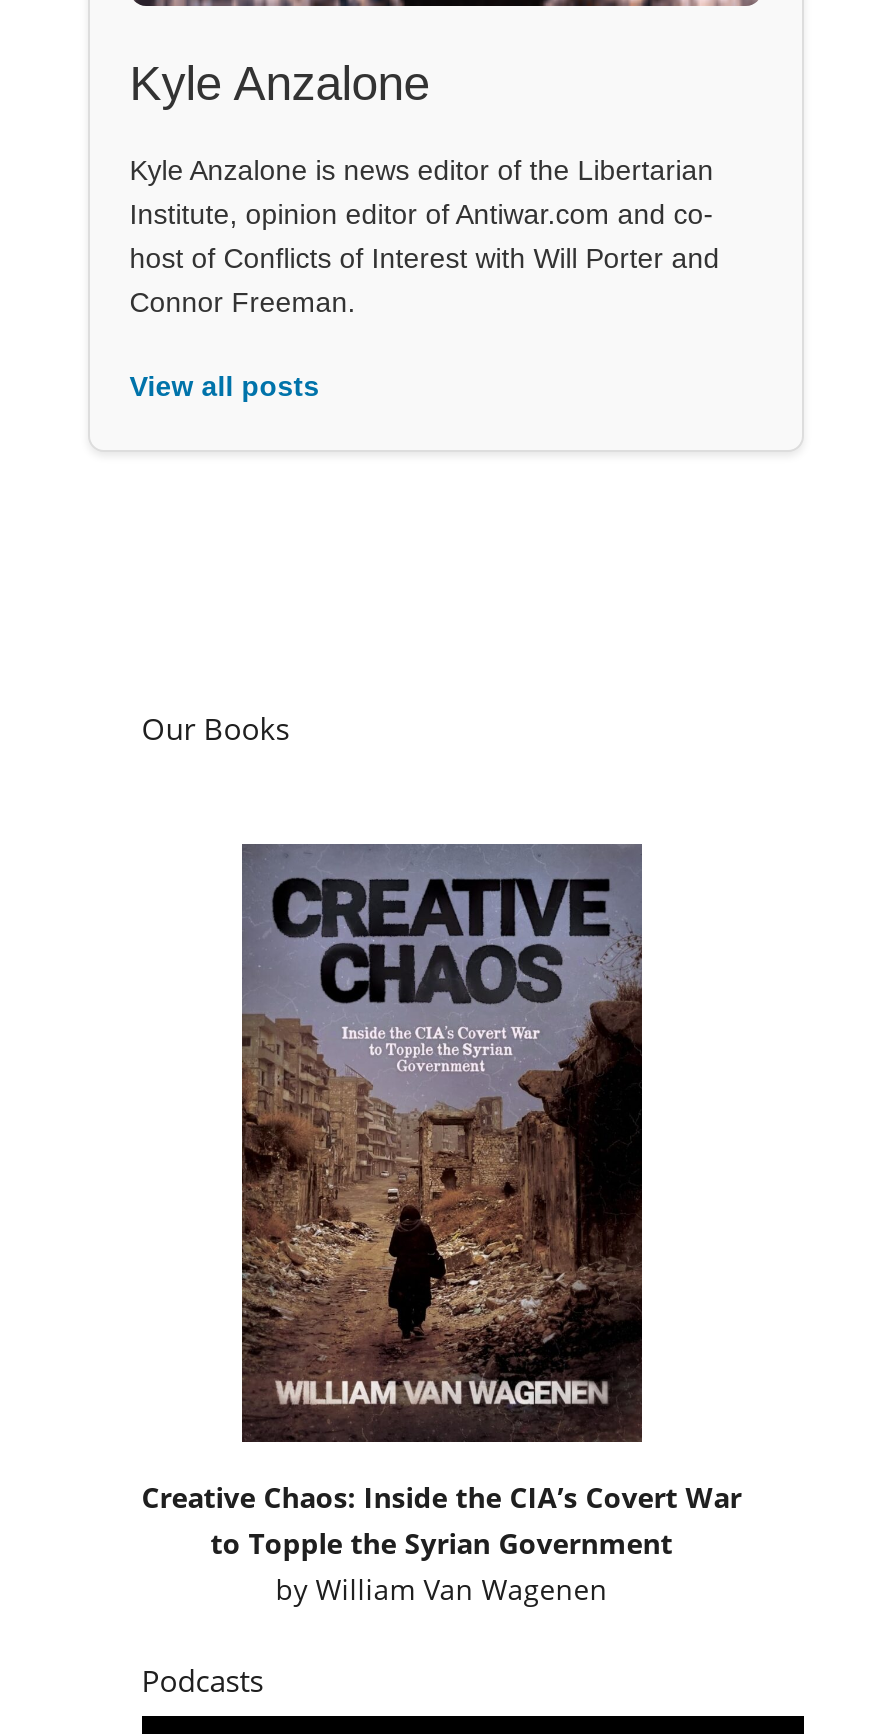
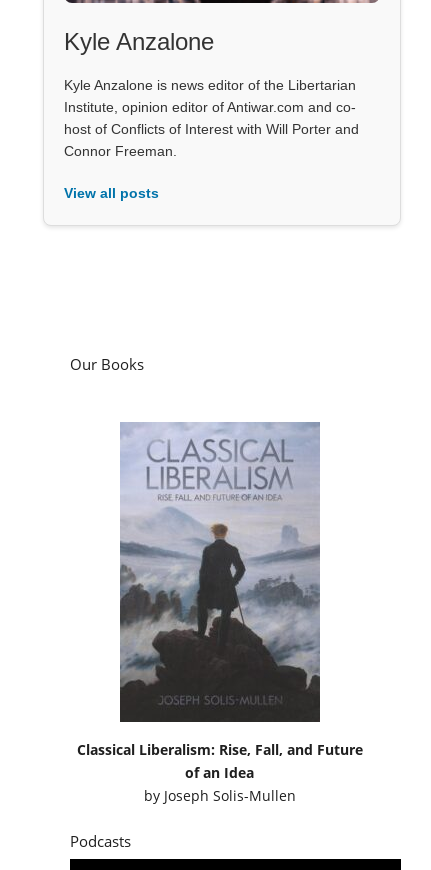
[142,844,742,1609] [image] | Creative Chaos: Inside the CIA’s Covert War | to Topple the Syrian Government | by William Van Wagenen -> [77,422,363,805] [image] | Classical Liberalism: Rise, Fall, and Future | of an Idea | by Joseph Solis-Mullen

